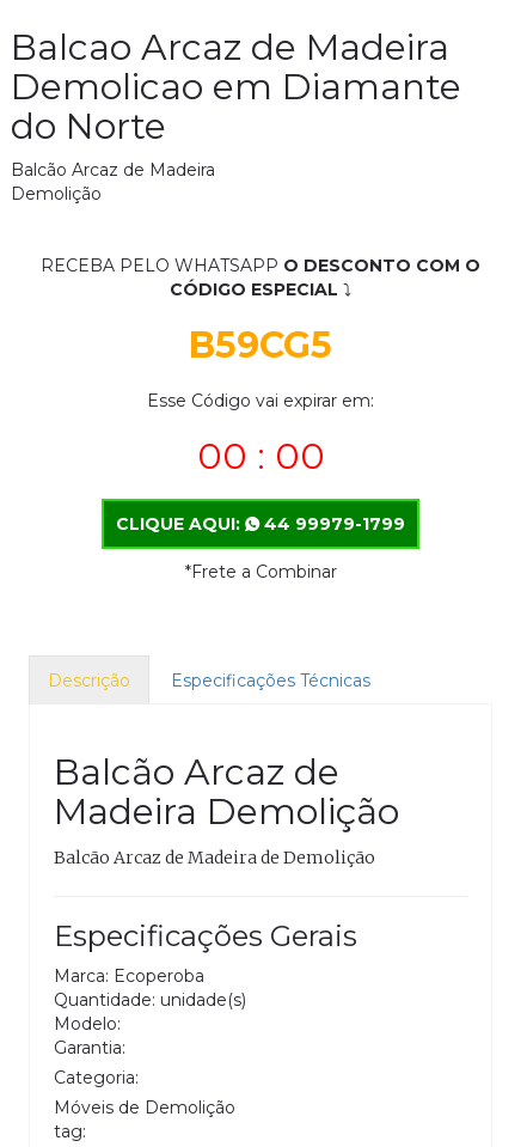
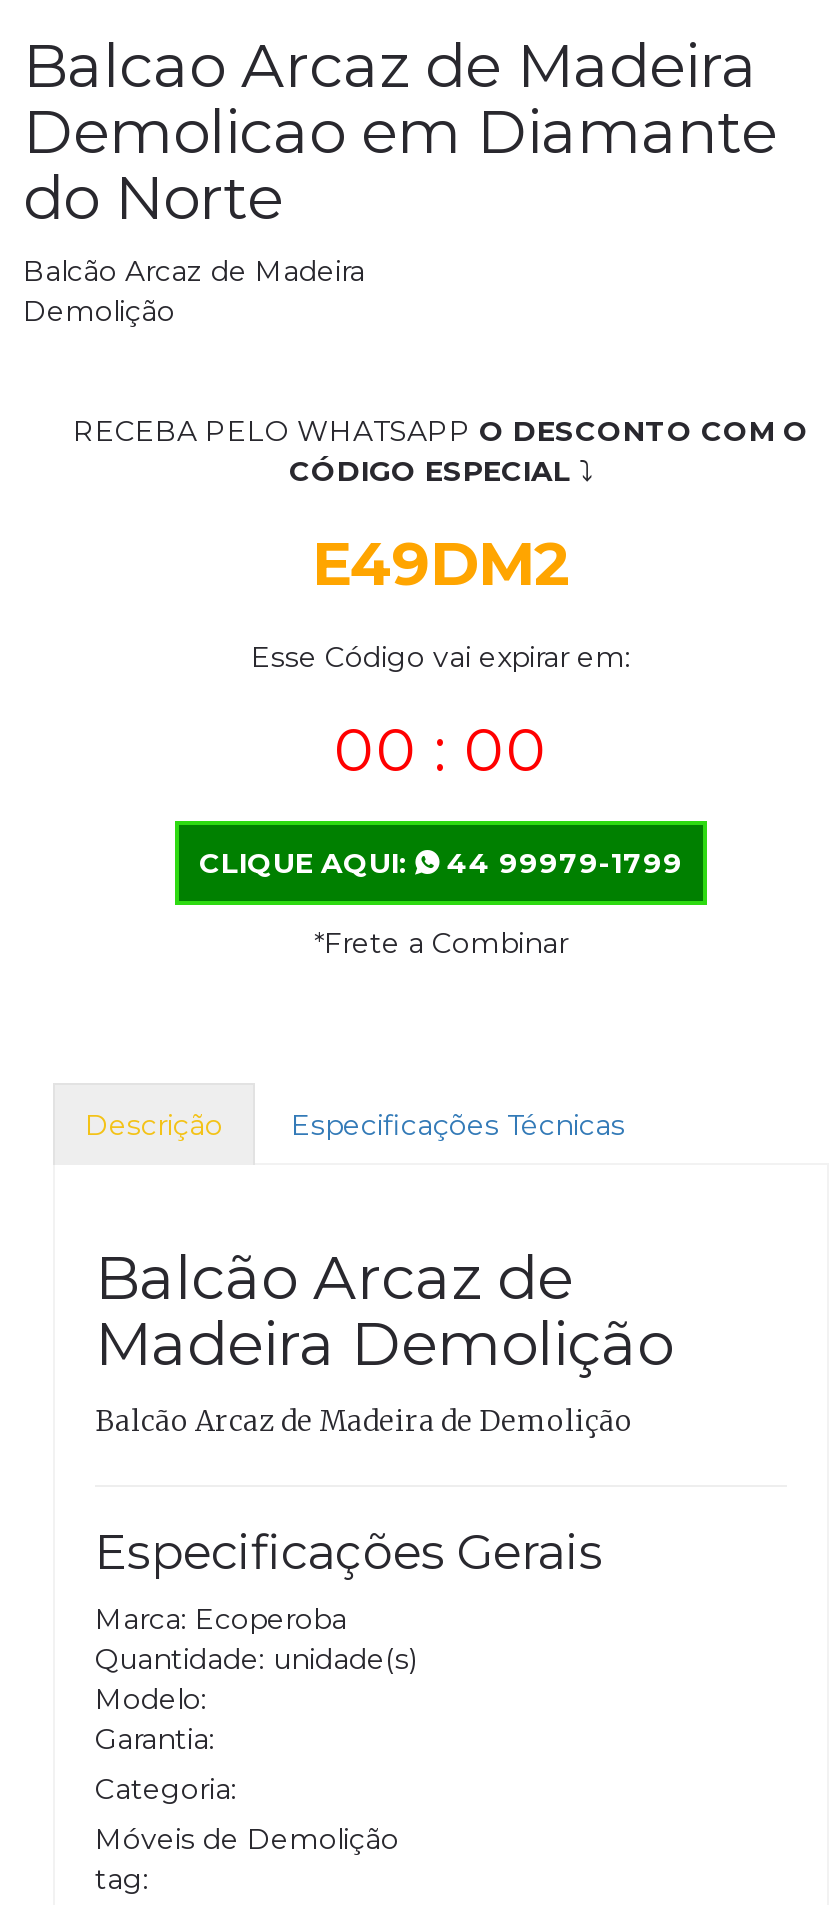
[189,323,332,368] B59CG5 -> [312,528,570,602] E49DM2

